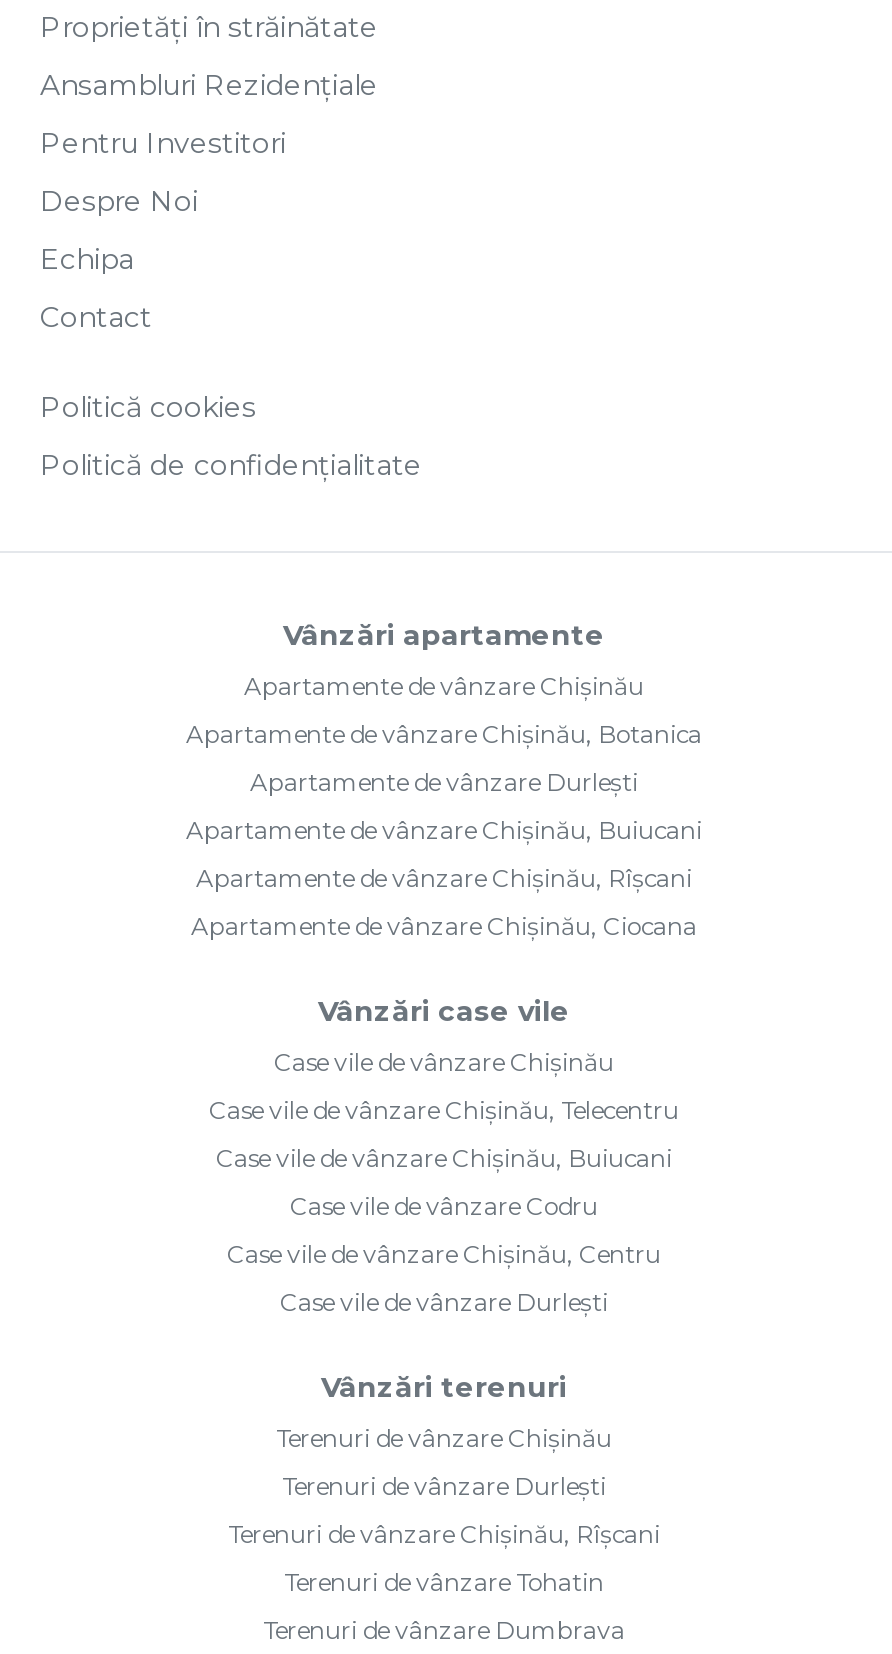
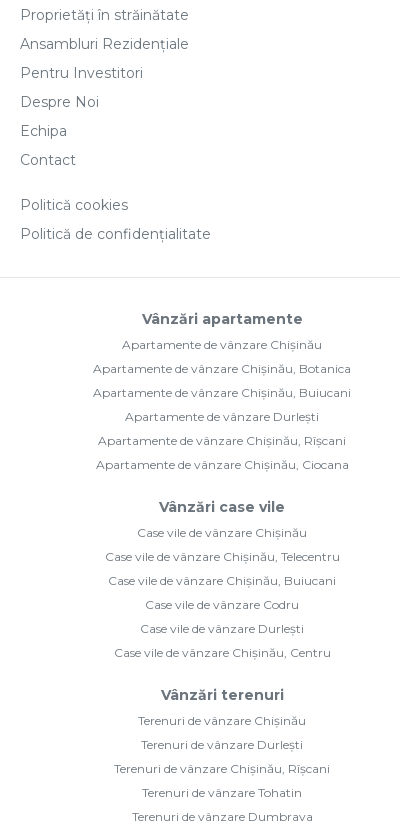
moved [250,767,638,797] -> [125,409,319,424]: Apartamente de vânzare Durlești
moved [186,815,702,845] -> [93,385,351,400]: Apartamente de vânzare Chișinău, Buiucani
moved [227,1239,661,1269] -> [113,645,330,660]: Case vile de vânzare Chișinău, Centru
moved [280,1287,608,1317] -> [140,621,304,636]: Case vile de vânzare Durlești

